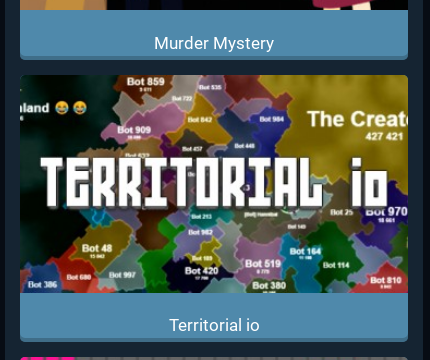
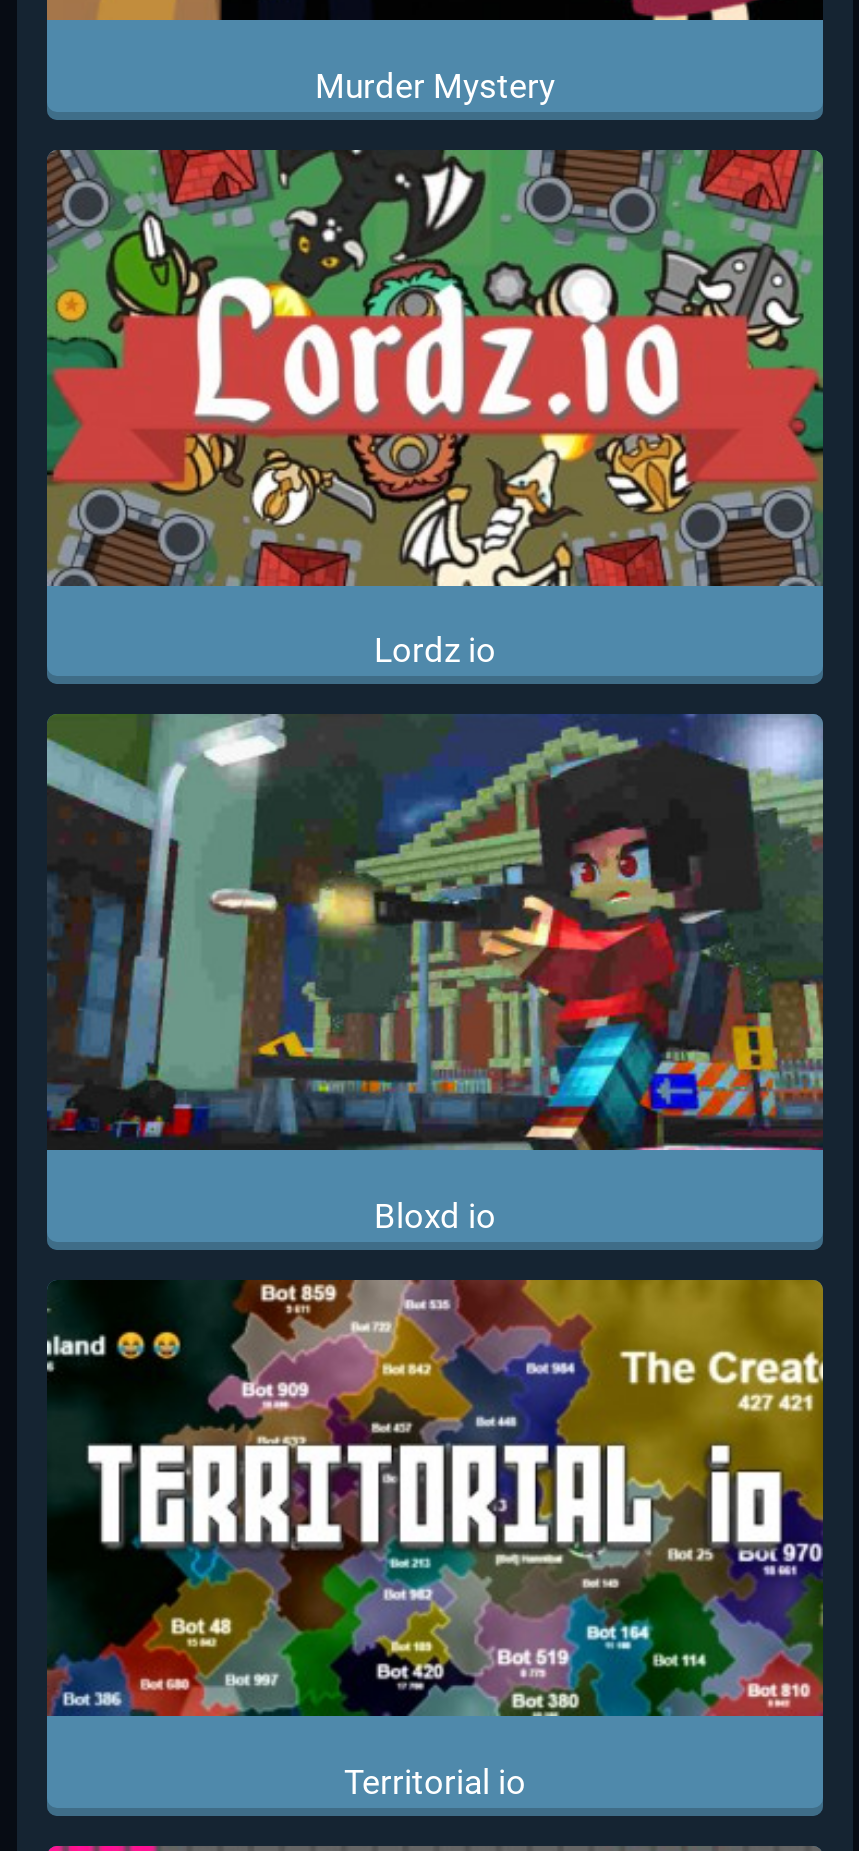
none -> [45,714,823,1236] [image] | Bloxd io
none -> [47,148,823,671] [image] | Lordz io

